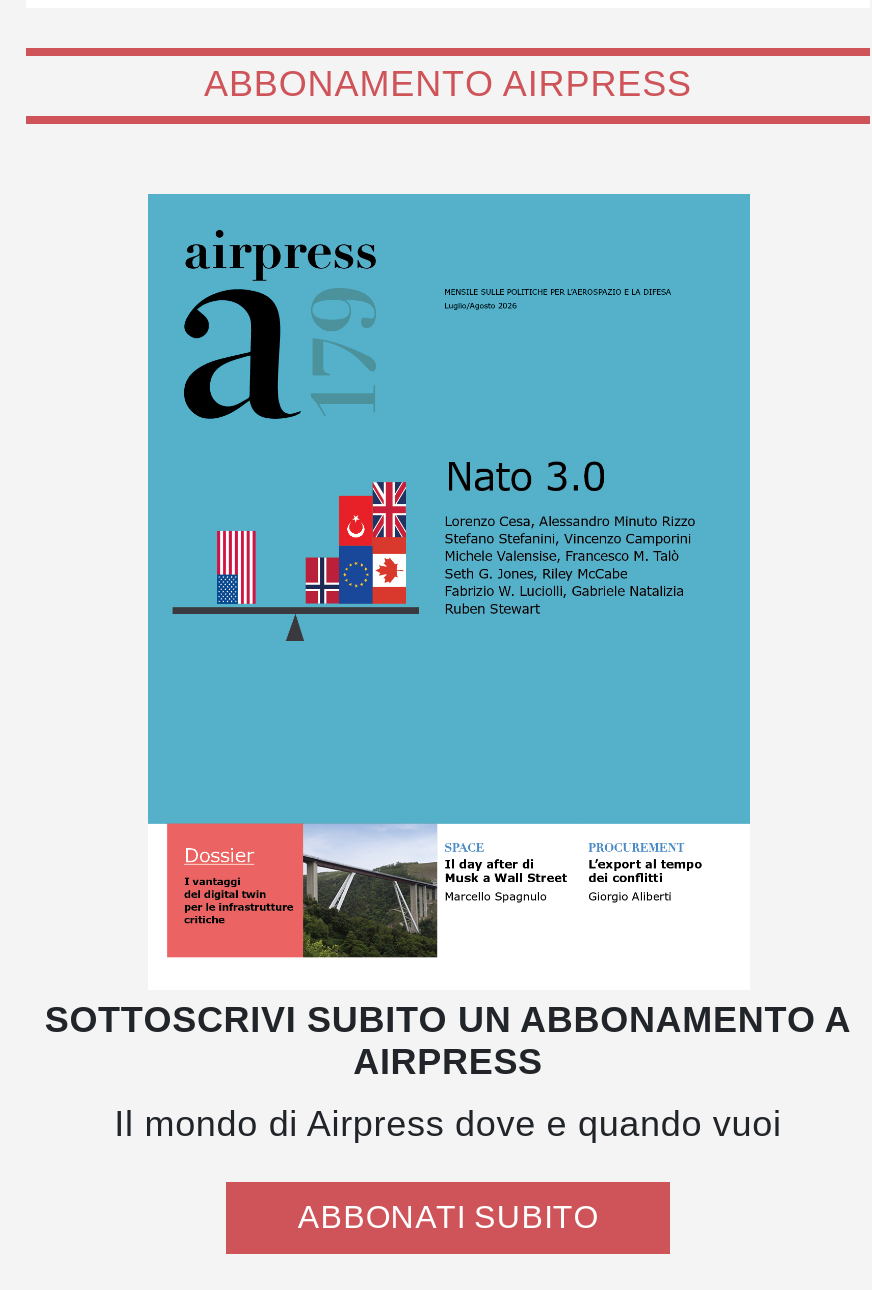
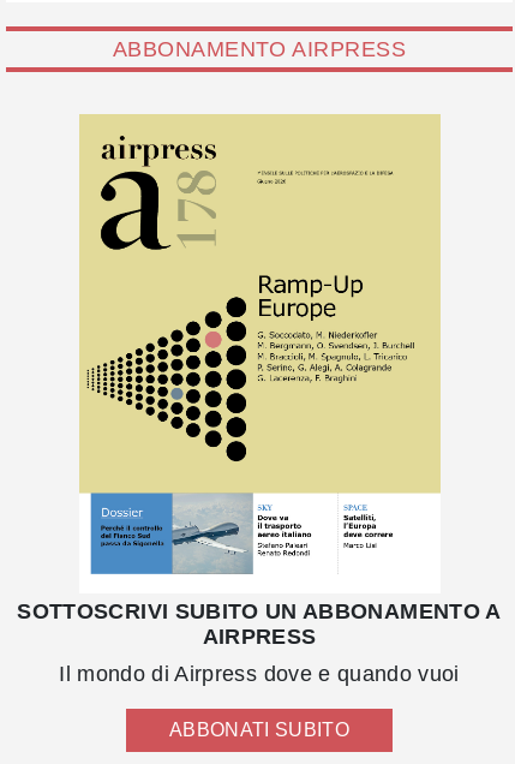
[146,193,752,959] [image] -> [79,114,441,575] [image]

